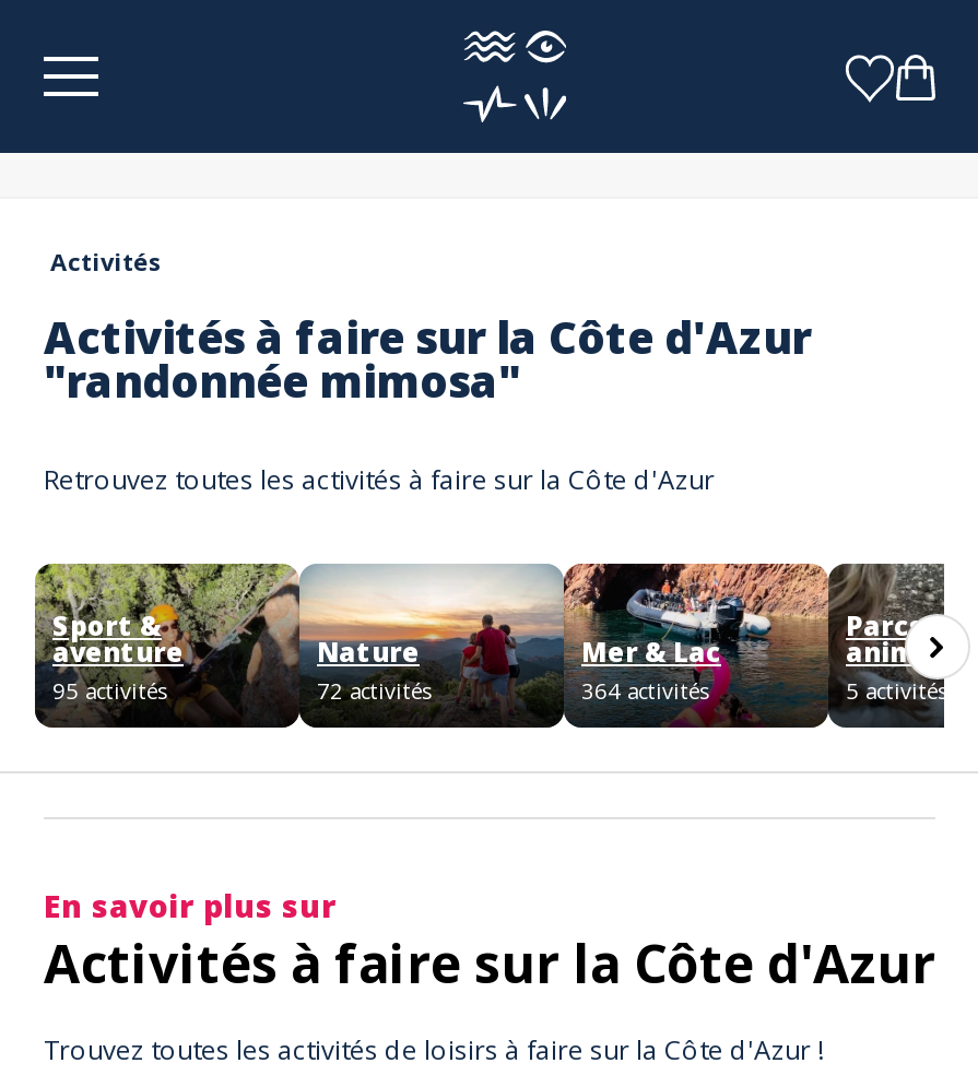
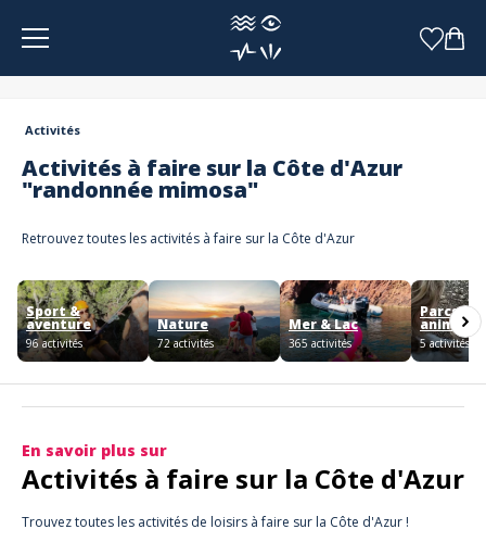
[52,675,166,706] 95 activités -> [26,336,82,351] 96 activités
[581,675,708,706] 364 activités -> [289,336,351,351] 365 activités

